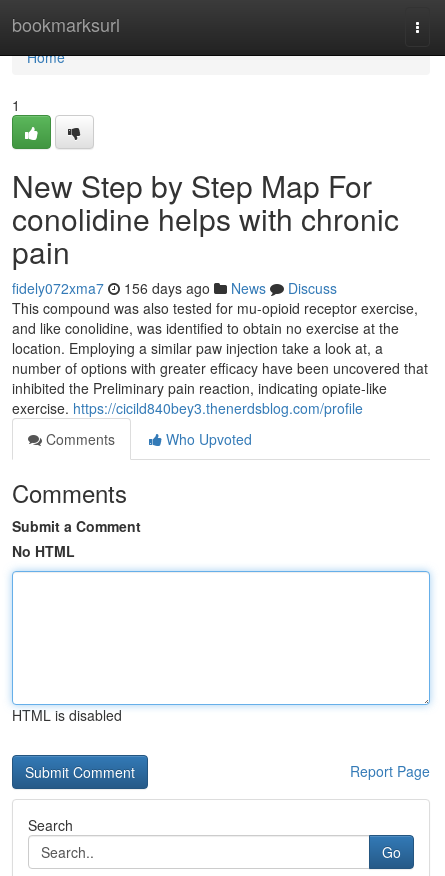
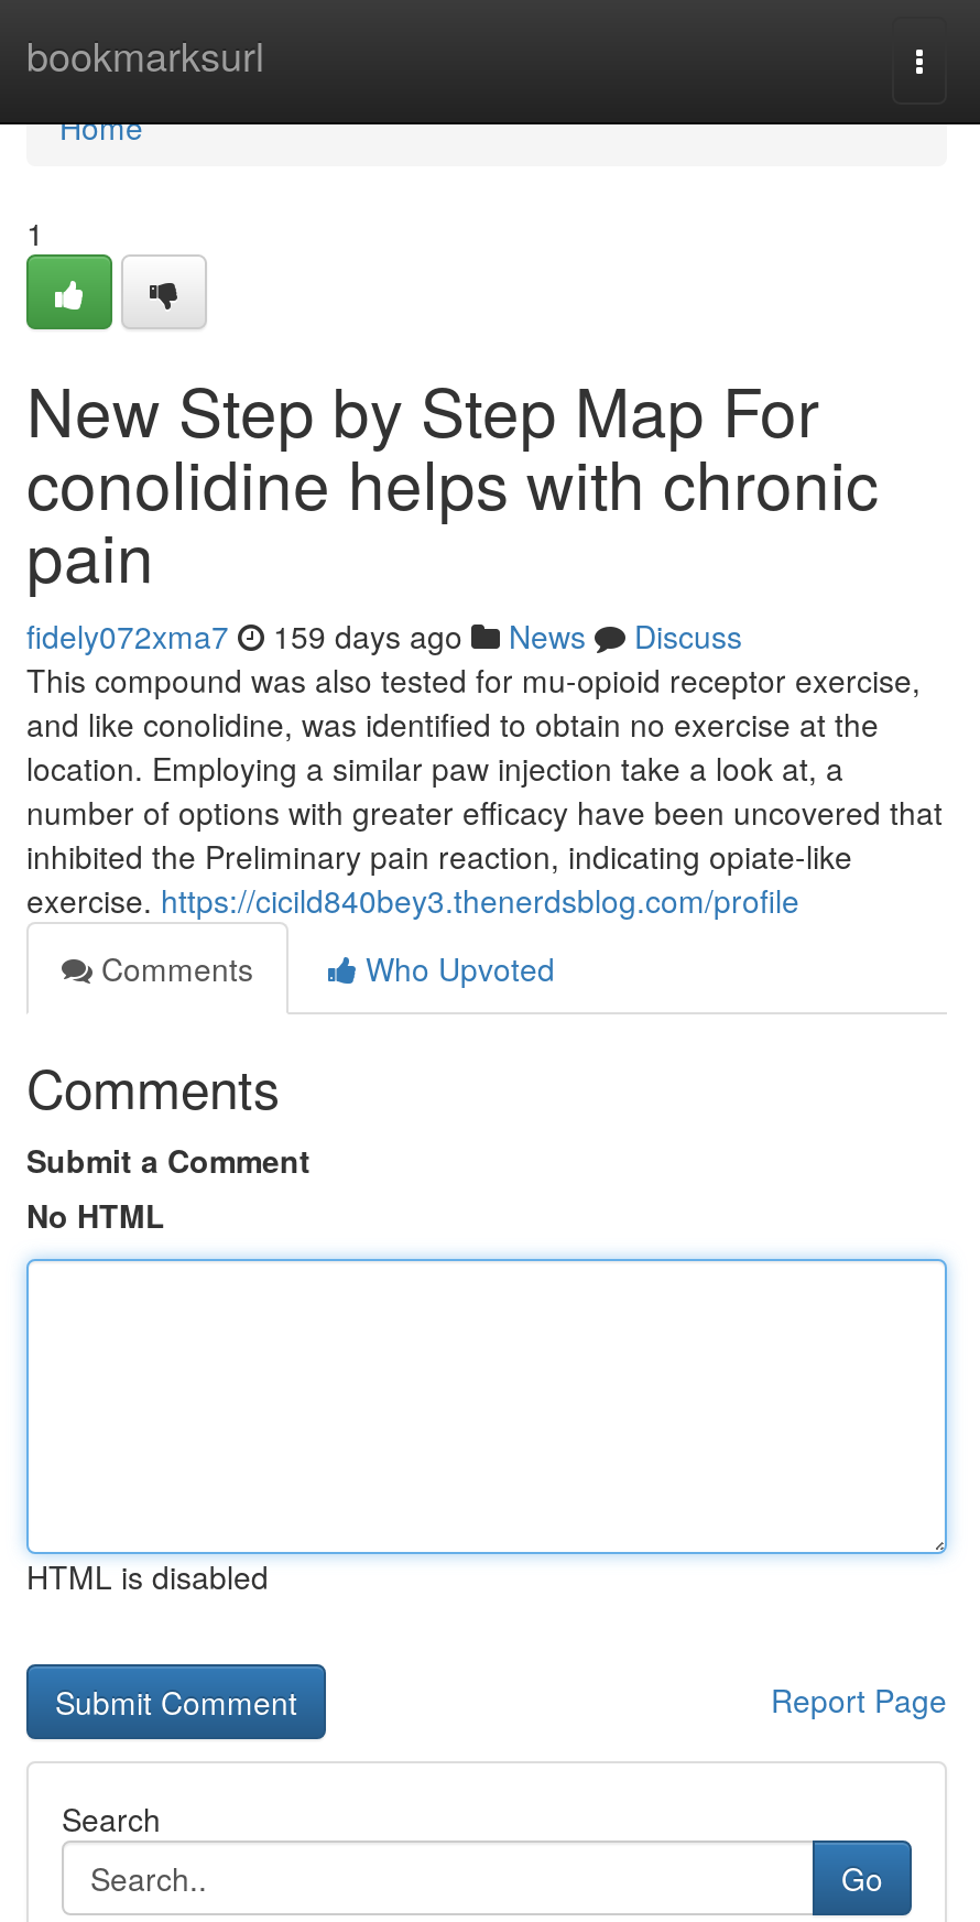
[12,278,337,298] fidely072xma7 156 days ago News Discuss -> [26,613,742,658] fidely072xma7 159 days ago News Discuss

